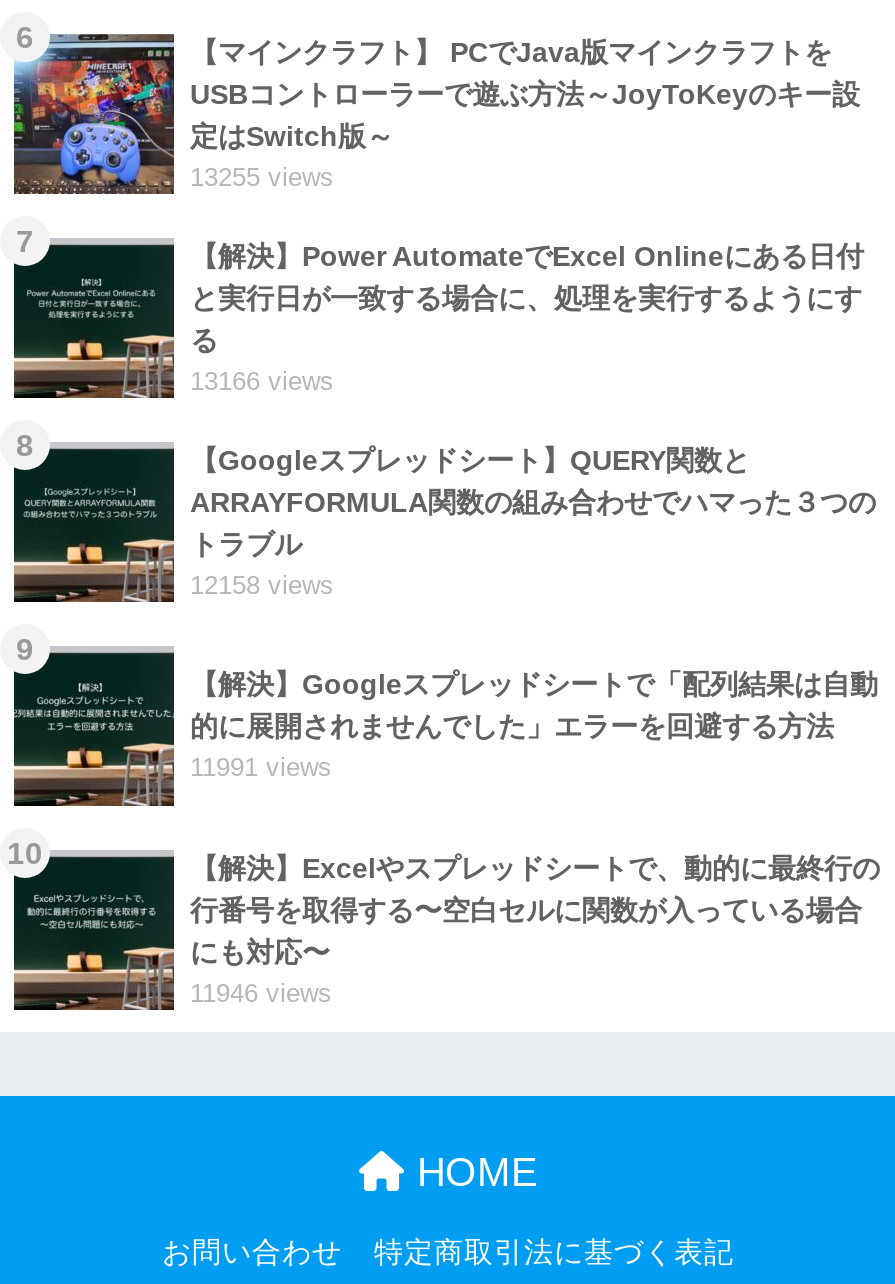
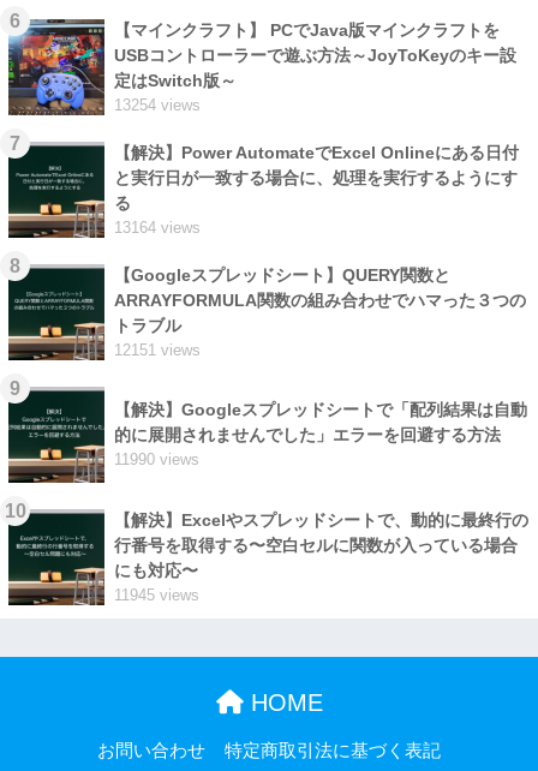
[190,162,334,192] 13255 views -> [114,96,201,114] 13254 views
[190,366,334,396] 13166 views -> [114,218,201,236] 13164 views
[190,570,334,600] 12158 views -> [114,341,201,359] 12151 views
[190,752,332,782] 11991 views -> [114,450,199,468] 11990 views
[190,978,332,1008] 11946 views -> [114,586,199,604] 11945 views

